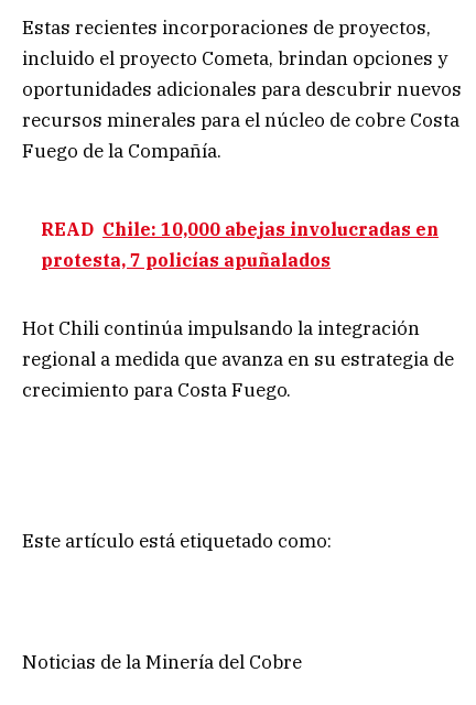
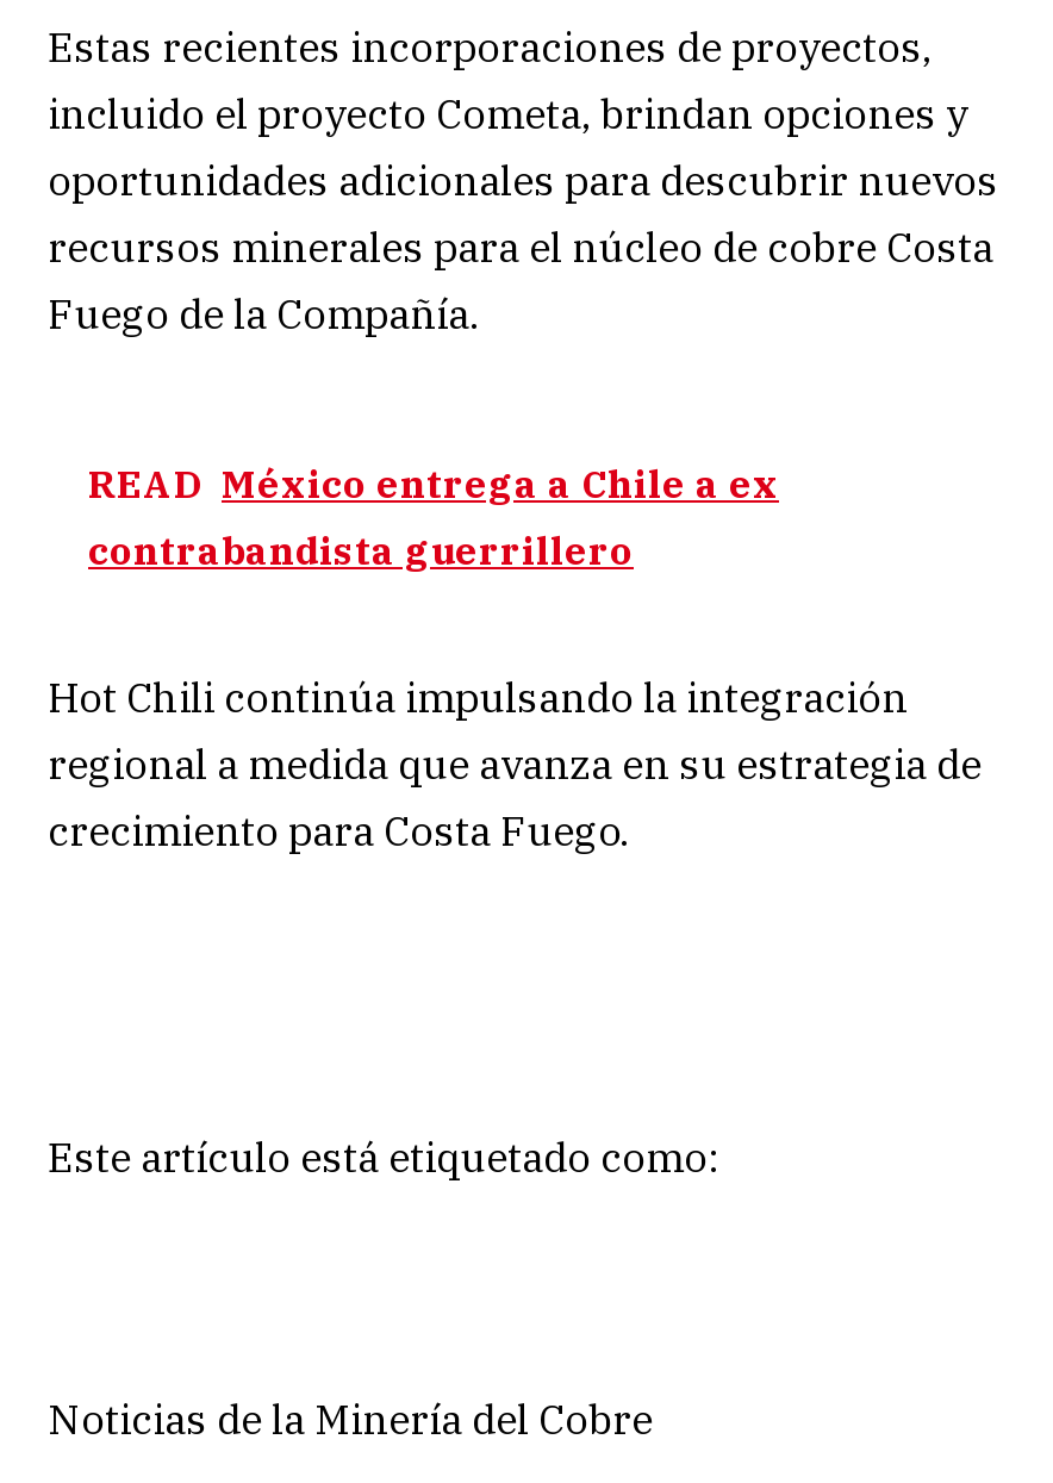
[41,218,439,271] READ Chile: 10,000 abejas involucradas en | protesta, 7 policías apuñalados -> [88,460,779,575] READ México entrega a Chile a ex | contrabandista guerrillero

